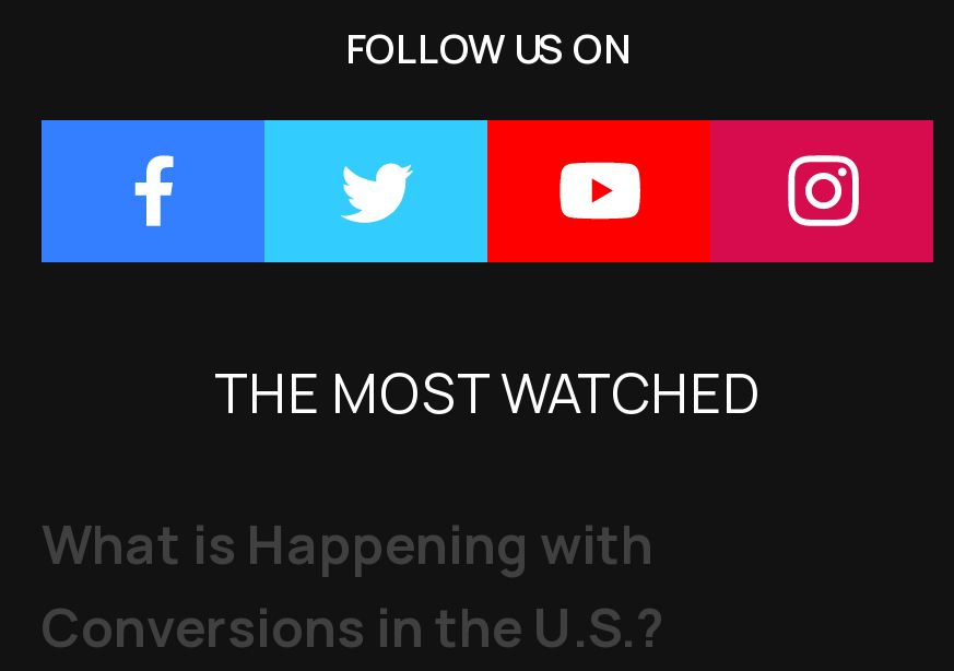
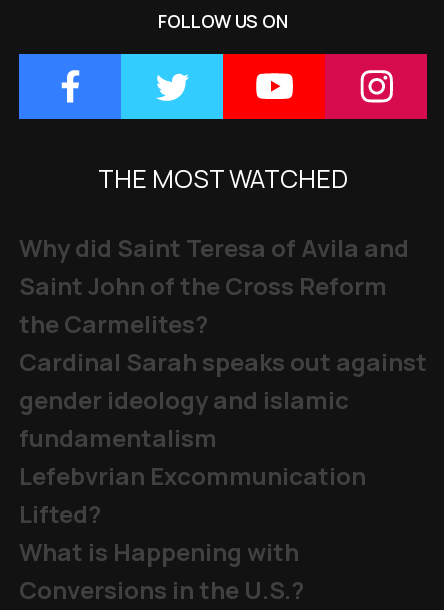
none -> [19,231,427,530] Why did Saint Teresa of Avila and | Saint John of the Cross Reform | the Carmelites? | Cardinal Sarah speaks out against | gender ideology and islamic | fundamentalism | Lefebvrian Excommunication | Lifted?

